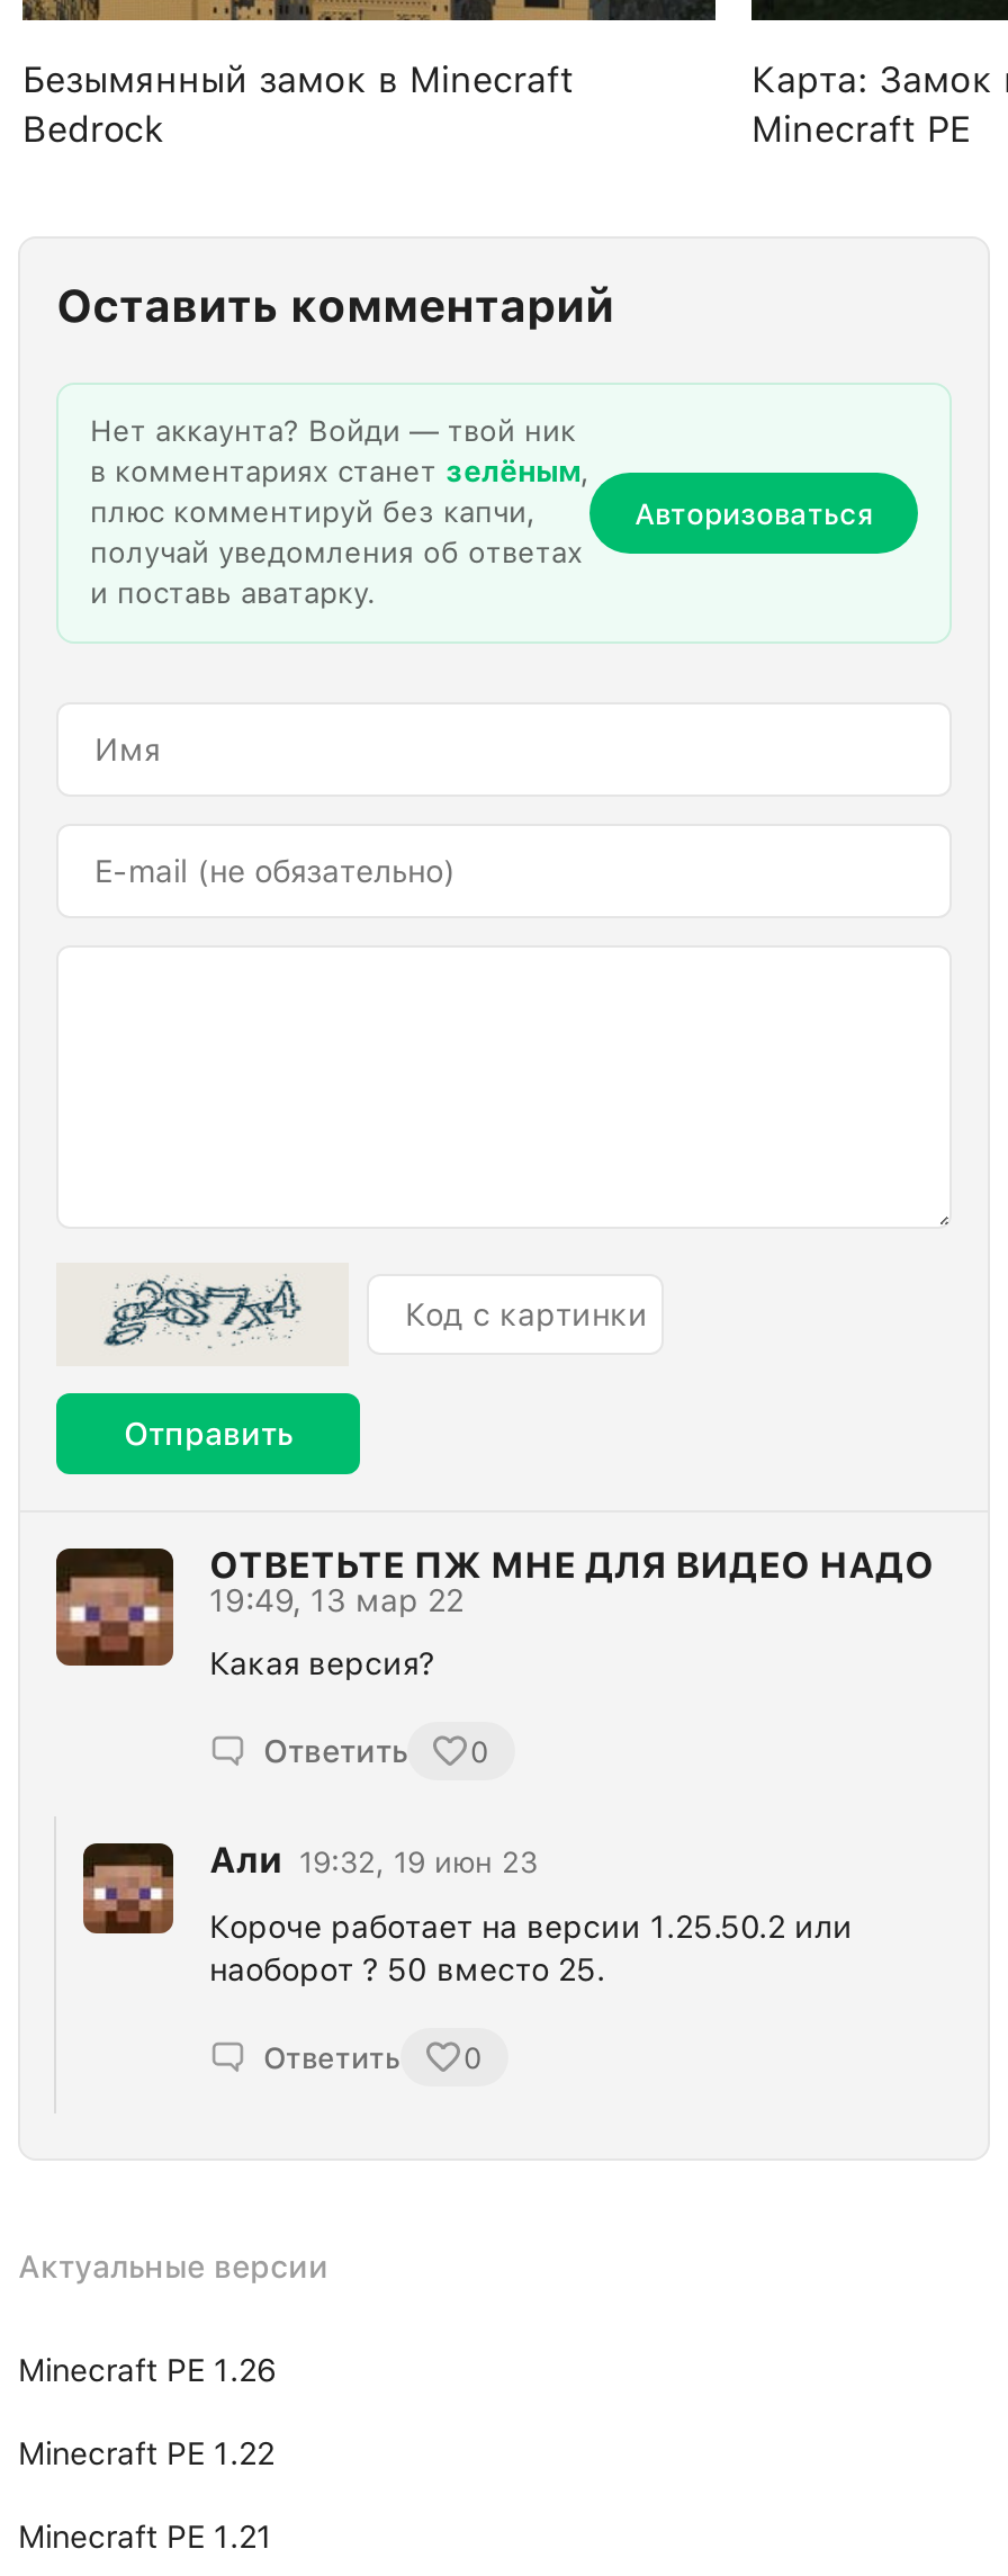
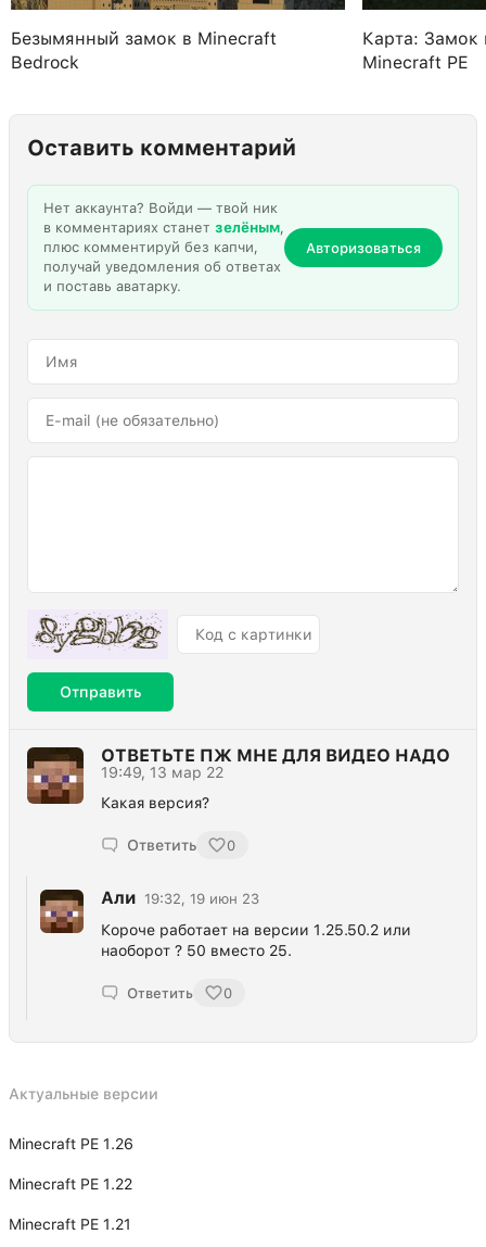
[74,1276,331,1353] [image] -> [35,615,161,654] [image]

